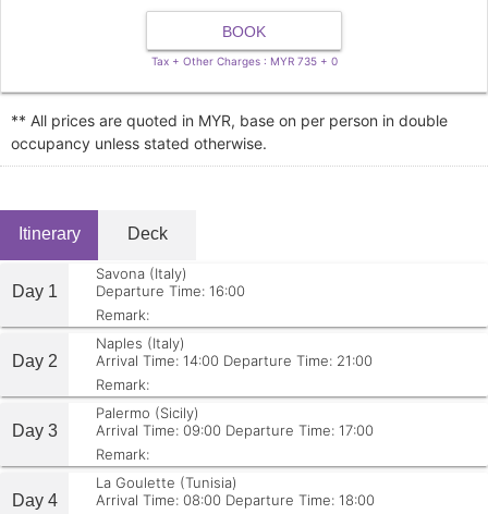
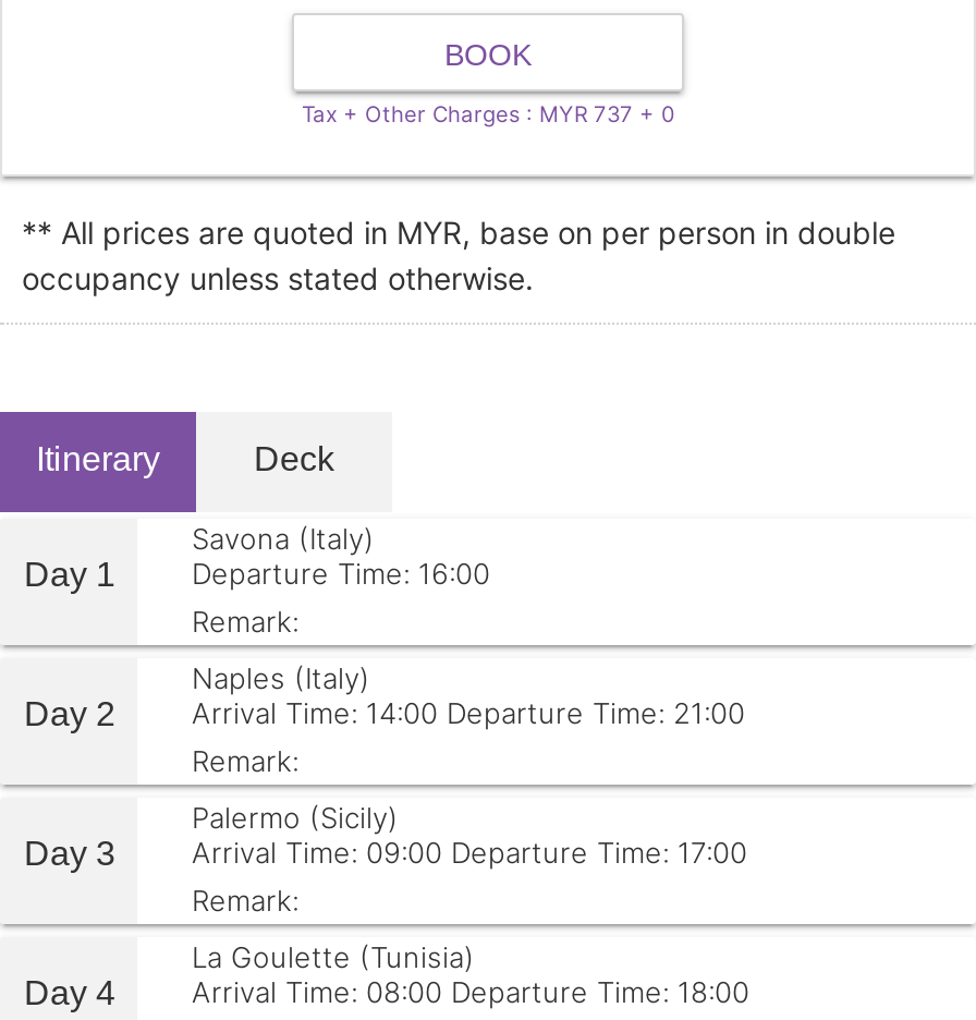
[151,54,337,68] Tax + Other Charges : MYR 735 + 0 -> [302,100,674,126] Tax + Other Charges : MYR 737 + 0

